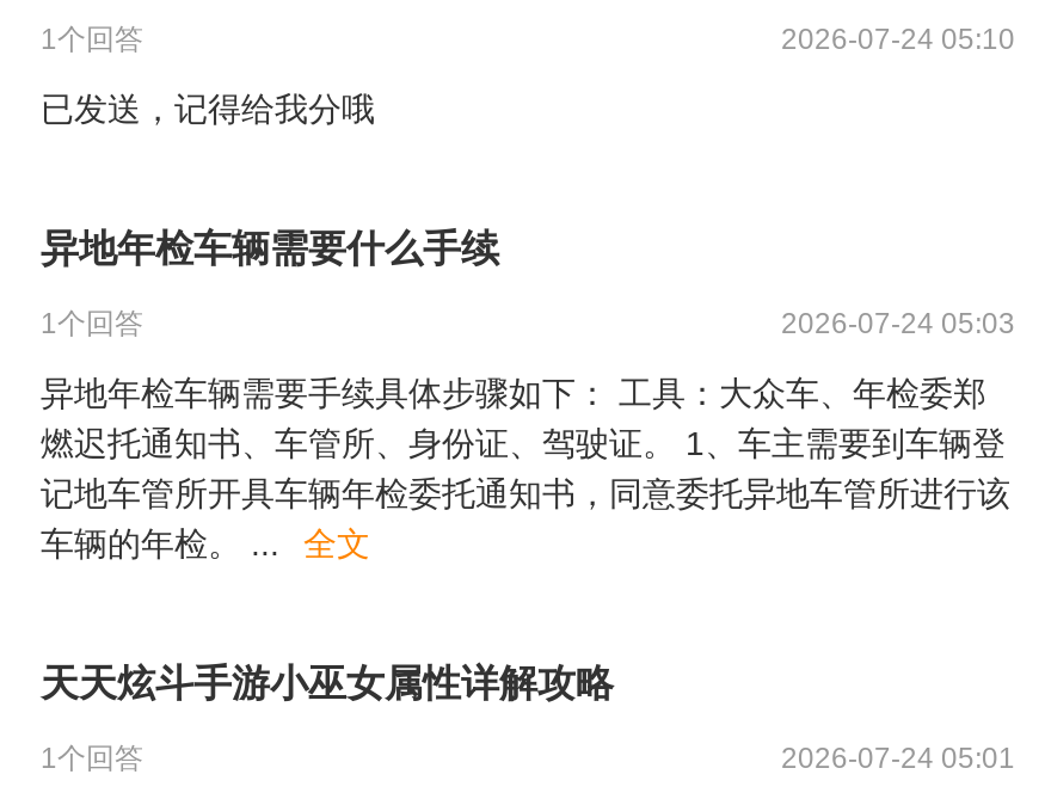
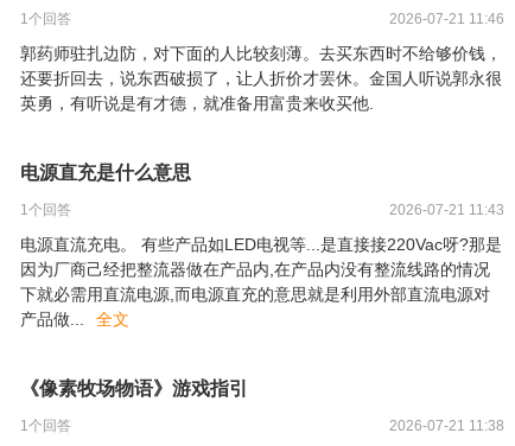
[781,23,1015,56] 2026-07-24 05:10 -> [389,11,504,27] 2026-07-21 11:46
[41,90,375,128] 已发送，记得给我分哦 -> [20,44,502,113] 郭药师驻扎边防，对下面的人比较刻薄。去买东西时不给够价钱， | 还要折回去，说东西破损了，让人折价才罢休。金国人听说郭永很 | 英勇，有听说是有才德，就准备用富贵来收买他.
[41,228,499,269] 异地年检车辆需要什么手续 -> [20,163,191,183] 电源直充是什么意思
[781,307,1015,340] 2026-07-24 05:03 -> [389,202,504,218] 2026-07-21 11:43
[41,374,1010,563] 异地年检车辆需要手续具体步骤如下： 工具：大众车、年检委郑 | 燃迟托通知书、车管所、身份证、驾驶证。 1、车主需要到车辆登 | 记地车管所开具车辆年检委托通知书，同意委托异地车管所进行该 | 车辆的年检。... -> [20,235,502,329] 电源直流充电。 有些产品如LED电视等...是直接接220Vac呀?那是 | 因为厂商己经把整流器做在产品内,在产品内没有整流线路的情况 | 下就必需用直流电源,而电源直充的意思就是利用外部直流电源对 | 产品做...
[41,663,614,703] 天天炫斗手游小巫女属性详解攻略 -> [20,378,248,399] 《像素牧场物语》游戏指引
[781,742,1015,775] 2026-07-24 05:01 -> [389,418,504,434] 2026-07-21 11:38

